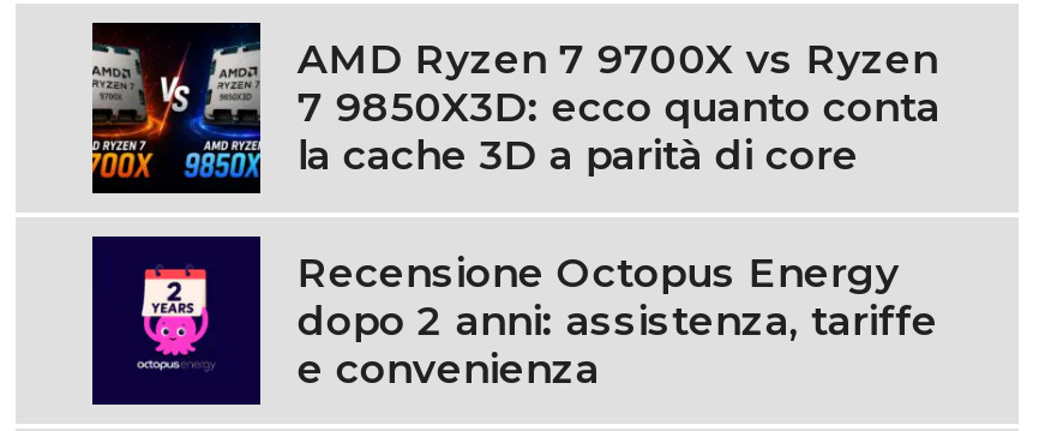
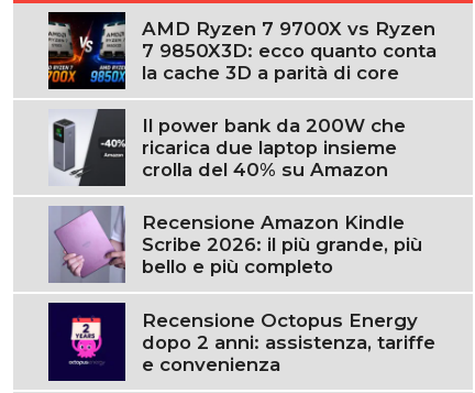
none -> [48,109,423,278] [image] | Il power bank da 200W che | ricarica due laptop insieme | crolla del 40% su Amazon | Recensione Amazon Kindle | Scribe 2026: il più grande, più | bello e più completo
none -> [48,206,125,284] [image]

